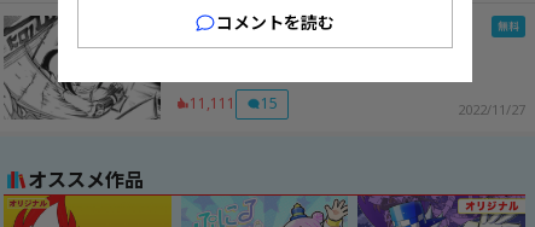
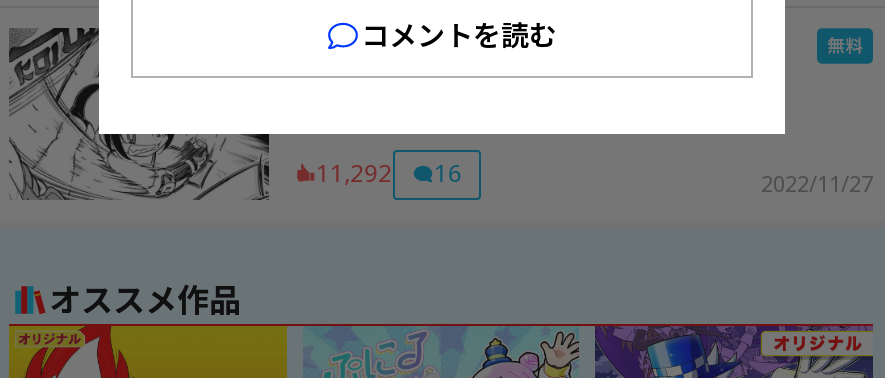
[189,93,235,114] 11,111 -> [316,156,392,190] 11,292
[260,93,277,114] 15 -> [434,156,462,190] 16

